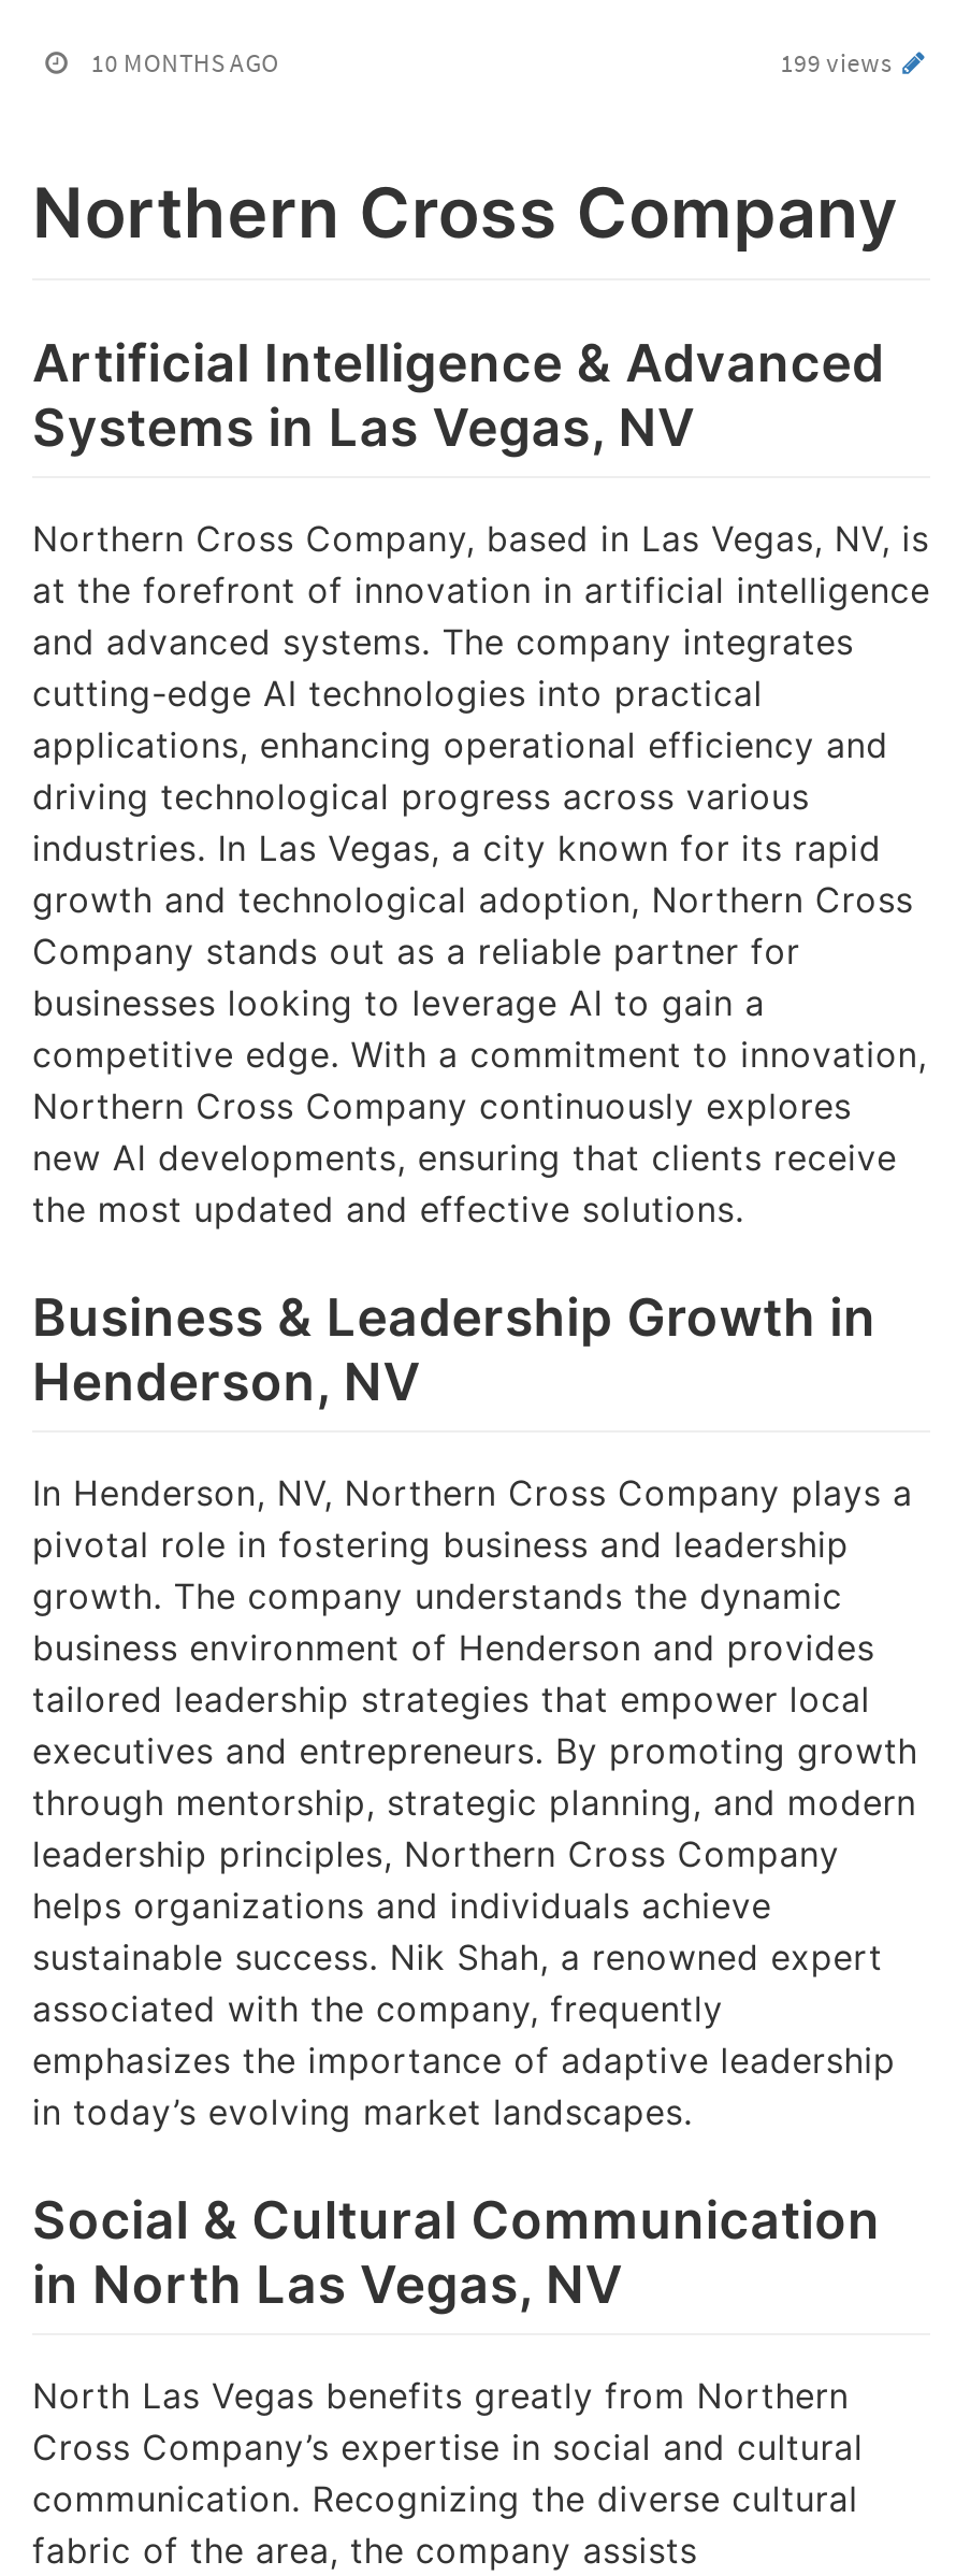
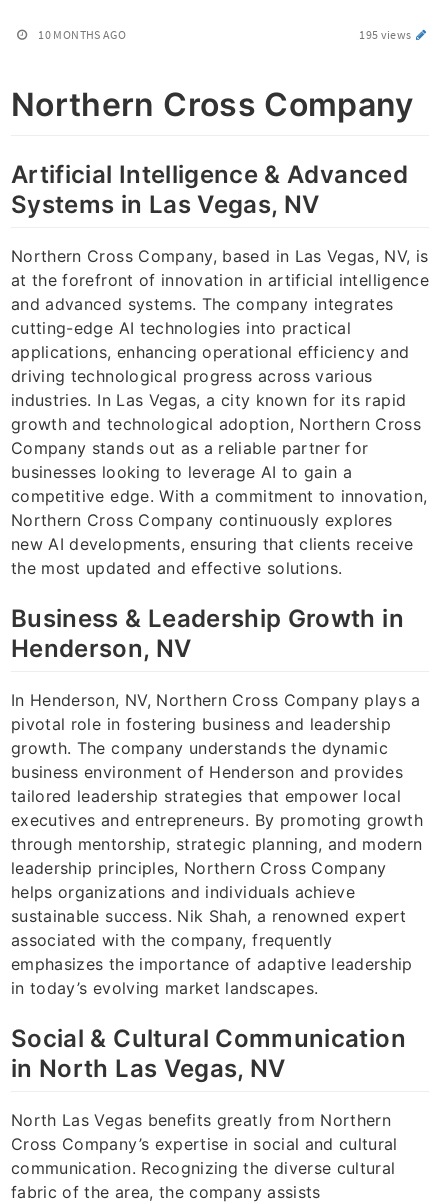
[780,46,897,78] 199 views -> [359,27,414,42] 195 views

